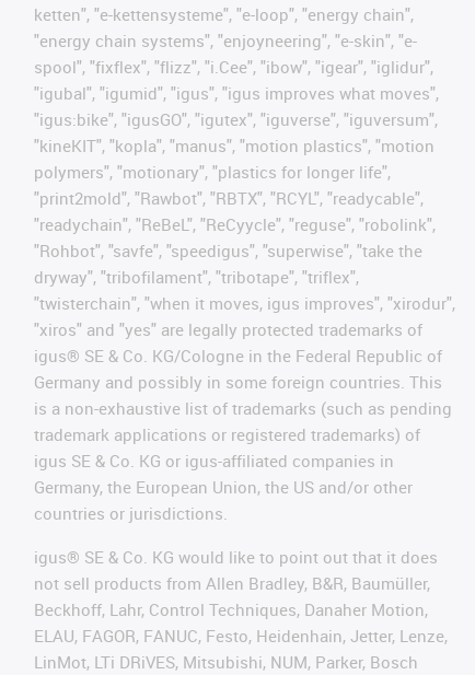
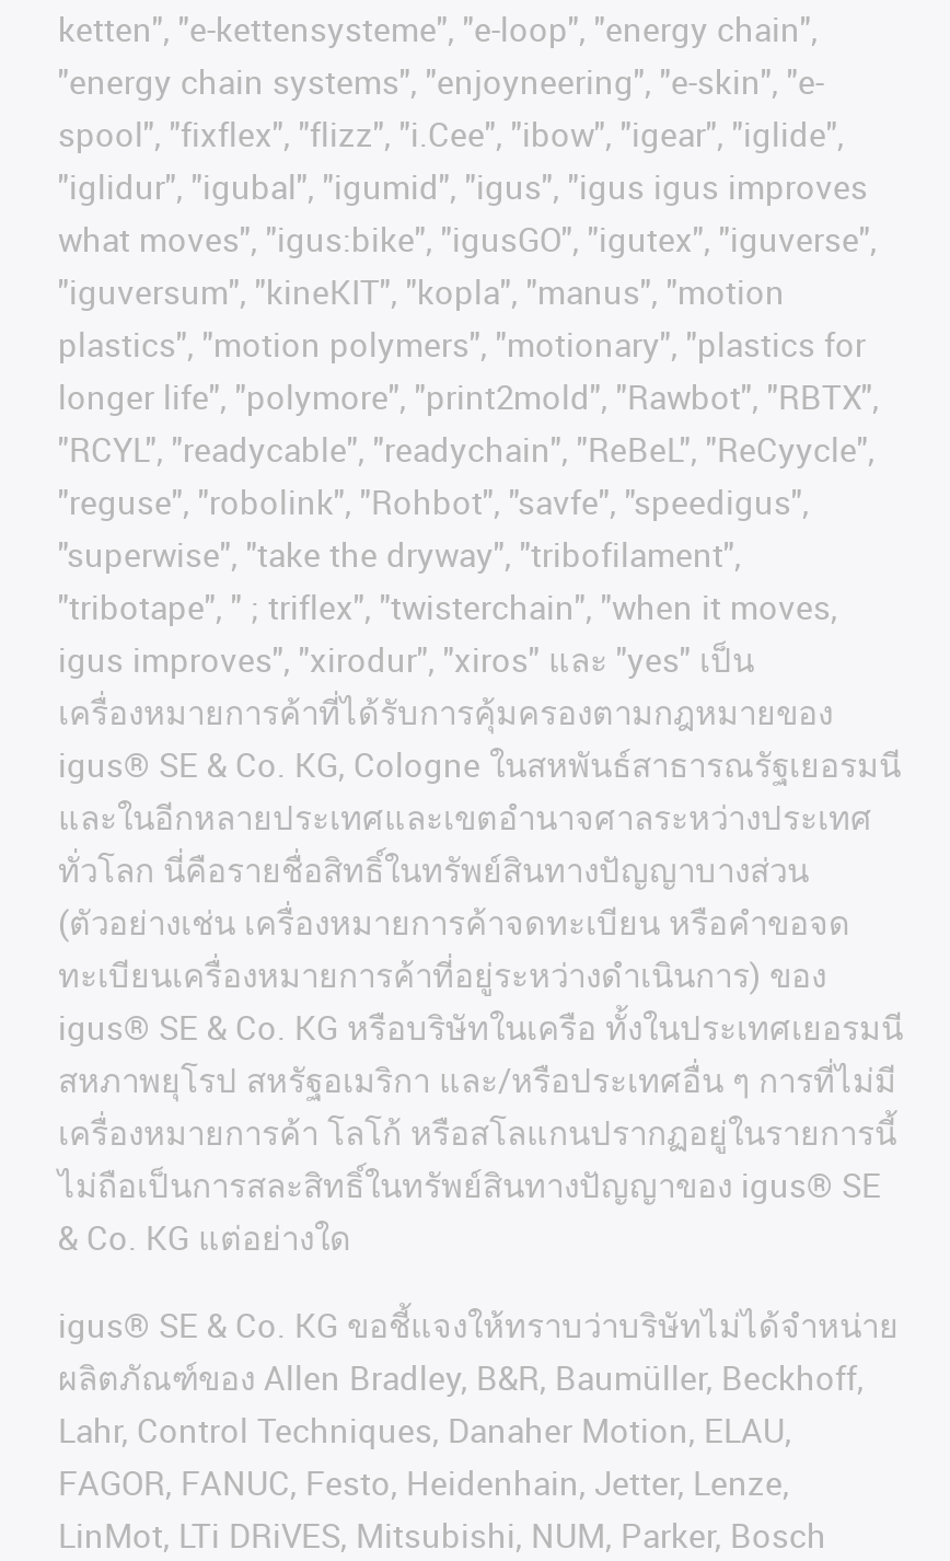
[34,56,455,524] spool", "fixflex", "flizz", "i.Cee", "ibow", "igear", "iglidur", | "igubal", "igumid", "igus", "igus improves what moves", | "igus:bike", "igusGO", "igutex", "iguverse", "iguversum", | "kineKIT", "kopla", "manus", "motion plastics", "motion | polymers", "motionary", "plastics for longer life", | "print2mold", "Rawbot", "RBTX", "RCYL", "readycable", | "readychain", "ReBeL", "ReCyycle", "reguse", "robolink", | "Rohbot", "savfe", "speedigus", "superwise", "take the | dryway", "tribofilament", "tribotape", "triflex", | "twisterchain", "when it moves, igus improves", "xirodur", | "xiros" and "yes" are legally protected trademarks of | igus® SE & Co. KG/Cologne in the Federal Republic of | Germany and possibly in some foreign countries. This | is a non-exhaustive list of trademarks (such as pending | trademark applications or registered trademarks) of | igus SE & Co. KG or igus-affiliated companies in | Germany, the European Union, the US and/or other | countries or jurisdictions. -> [58,112,903,1259] spool", "fixflex", "flizz", "i.Cee", "ibow", "igear", "iglide", | "iglidur", "igubal", "igumid", "igus", "igus igus improves | what moves", "igus:bike", "igusGO", "igutex", "iguverse", | "iguversum", "kineKIT", "kopla", "manus", "motion | plastics", "motion polymers", "motionary", "plastics for | longer life", "polymore", "print2mold", "Rawbot", "RBTX", | "RCYL", "readycable", "readychain", "ReBeL", "ReCyycle", | "reguse", "robolink", "Rohbot", "savfe", "speedigus", | "superwise", "take the dryway", "tribofilament", | "tribotape", " ; triflex", "twisterchain", "when it moves, | igus improves", "xirodur", "xiros"และ"yes"เป็น | เครื่องหมายการค้าที่ได้รับการคุ้มครองตามกฎหมายของ | igus® SE & Co. KG, Cologneในสหพันธ์สาธารณรัฐเยอรมนี | และในอีกหลายประเทศและเขตอํานาจศาลระหว่างประเทศ | ทั่วโลก นี่คือรายชื่อสิทธิ์ในทรัพย์สินทางปัญญาบางส่วน | (ตัวอย่างเช่น เครื่องหมายการค้าจดทะเบียน หรือคำขอจด | ทะเบียนเครื่องหมายการค้าที่อยู่ระหว่างดำเนินการ)ของ | igus® SE & Co. KGหรือบริษัทในเครือ ทั้งในประเทศเยอรมนี | สหภาพยุโรป สหรัฐอเมริกา และ/หรือประเทศอื่น ๆ การที่ไม่มี | เครื่องหมายการค้า โลโก้ หรือสโลแกนปรากฏอยู่ในรายการนี้ | ไม่ถือเป็นการสละสิทธิ์ในทรัพย์สินทางปัญญาของigus® SE | & Co. KGแต่อย่างใด
[34,546,448,647] igus® SE & Co. KG would like to point out that it does | not sell products from Allen Bradley, B&R, Baumüller, | Beckhoff, Lahr, Control Techniques, Danaher Motion, | ELAU, FAGOR, FANUC, Festo, Heidenhain, Jetter, Lenze, -> [58,1303,899,1504] igus® SE & Co. KG ขอชี้แจงให้ทราบว่าบริษัทไม่ได้จําหน่าย | ผลิตภัณฑ์ของ Allen Bradley, B&R, Baumüller, Beckhoff, | Lahr, Control Techniques, Danaher Motion, ELAU, | FAGOR, FANUC, Festo, Heidenhain, Jetter, Lenze,

